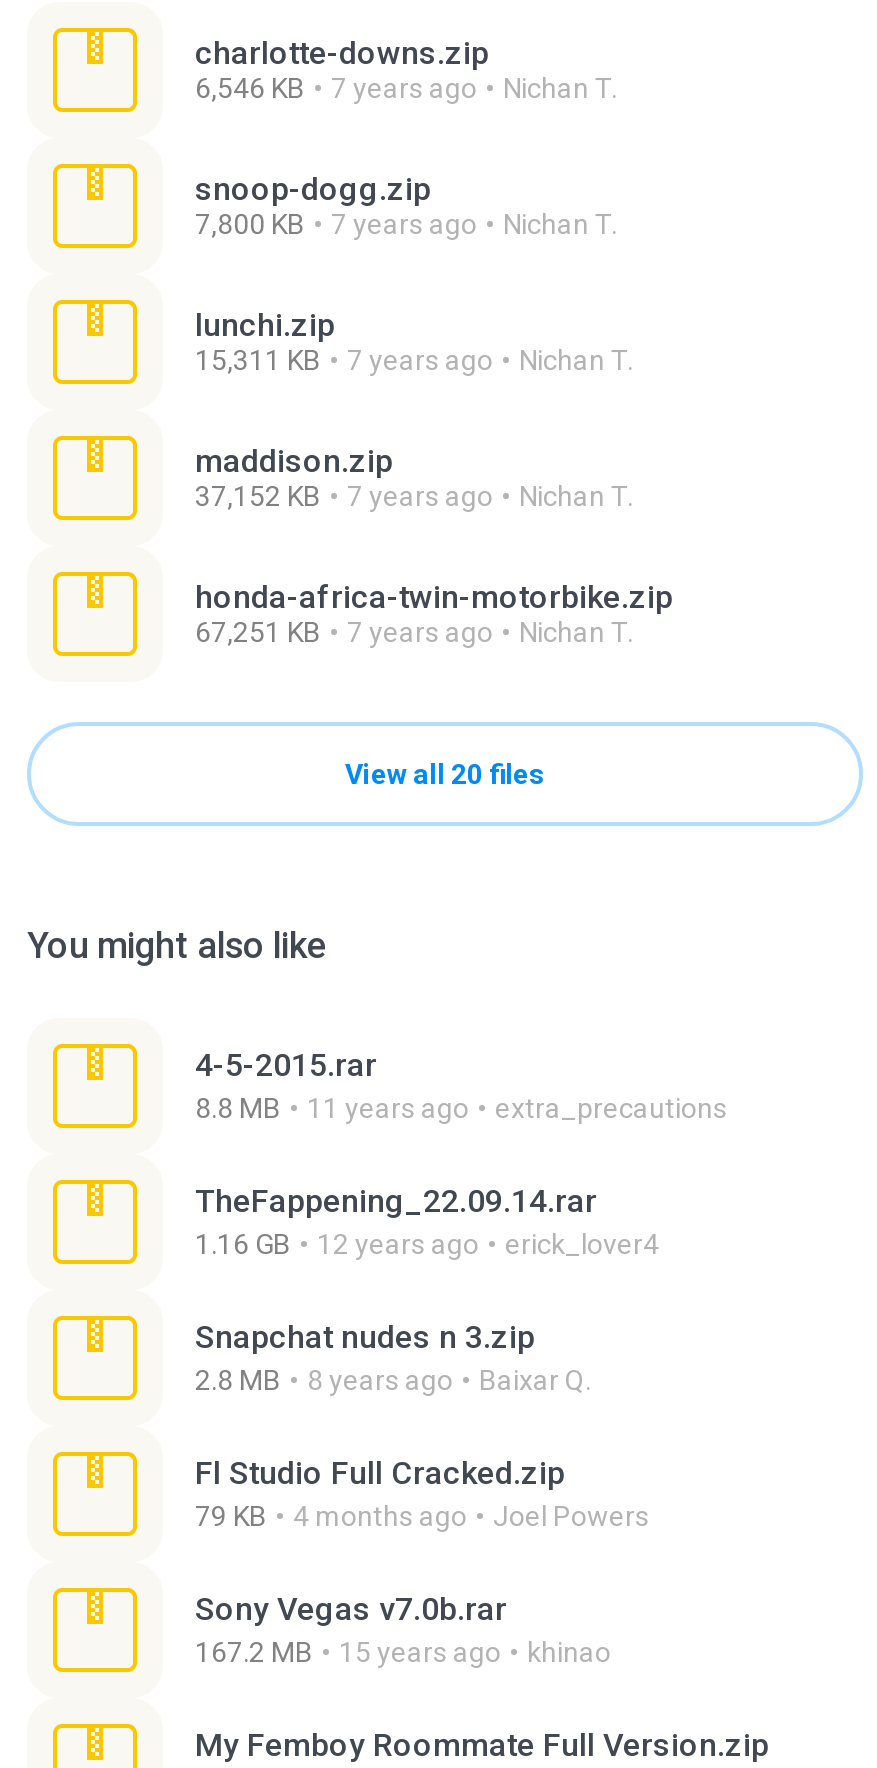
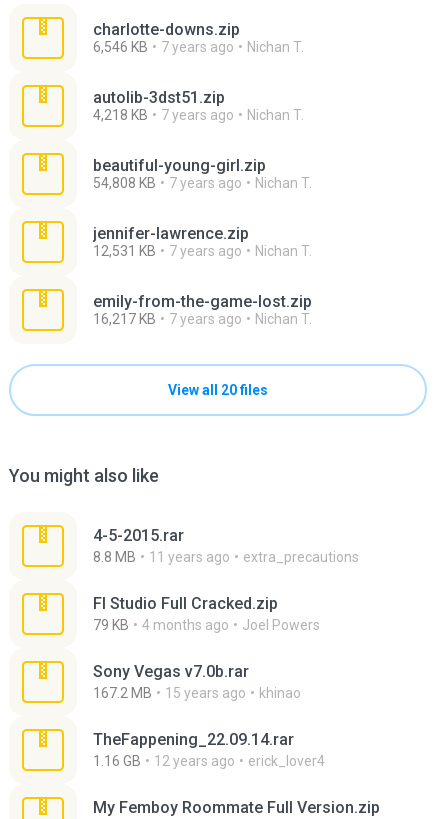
[195,170,431,240] snoop-dogg.zip | 7,800 KB -> [93,88,225,123] autolib-3dst51.zip | 4,218 KB
[195,306,335,376] lunchi.zip | 15,311 KB -> [93,156,266,191] beautiful-young-girl.zip | 54,808 KB
[195,442,393,512] maddison.zip | 37,152 KB -> [93,224,249,259] jennifer-lawrence.zip | 12,531 KB
[195,578,673,648] honda-africa-twin-motorbike.zip | 67,251 KB -> [93,292,312,327] emily-from-the-game-lost.zip | 16,217 KB
moved [195,1182,659,1260] -> [93,730,325,769]: TheFappening_22.09.14.rar | 1.16 GB | 12 years ago | erick_lover4
[195,1318,591,1396] Snapchat nudes n 3.zip | 2.8 MB | 8 years ago | Baixar Q. -> none
moved [195,1454,649,1668] -> [93,594,320,701]: Fl Studio Full Cracked.zip | 79 KB | 4 months ago | Joel Powers | Sony Vegas v7.0b.rar | 167.2 MB | 15 years ago | khinao

